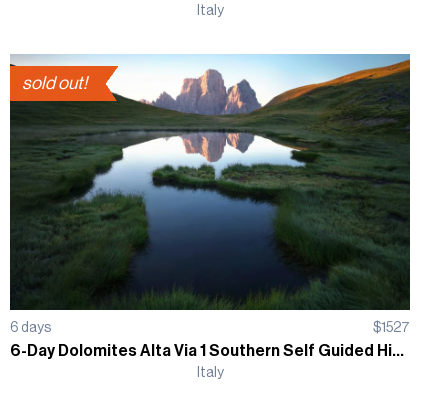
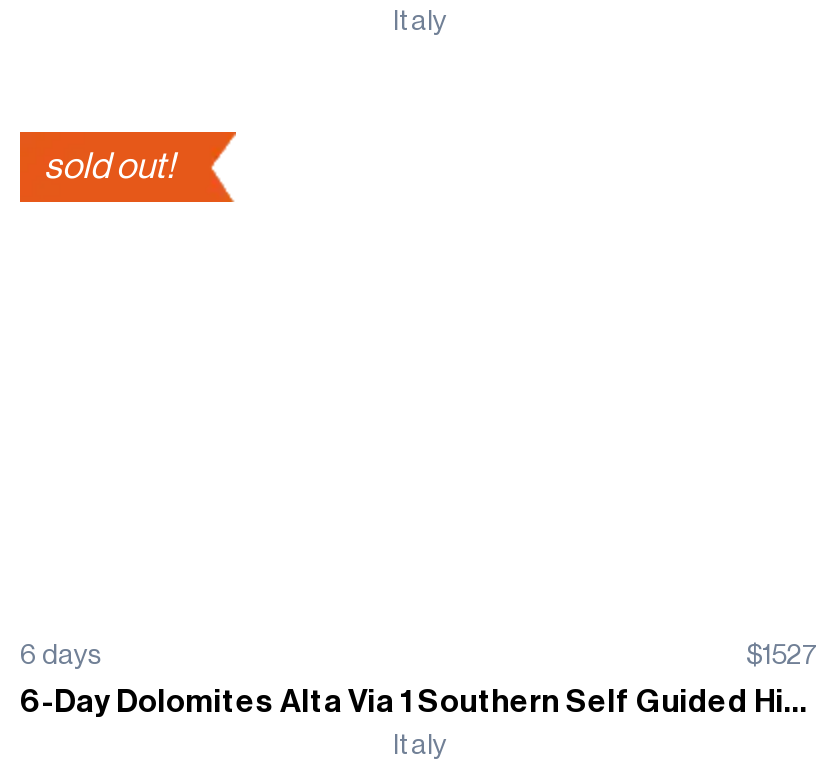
[9,53,411,311] [image] -> none

